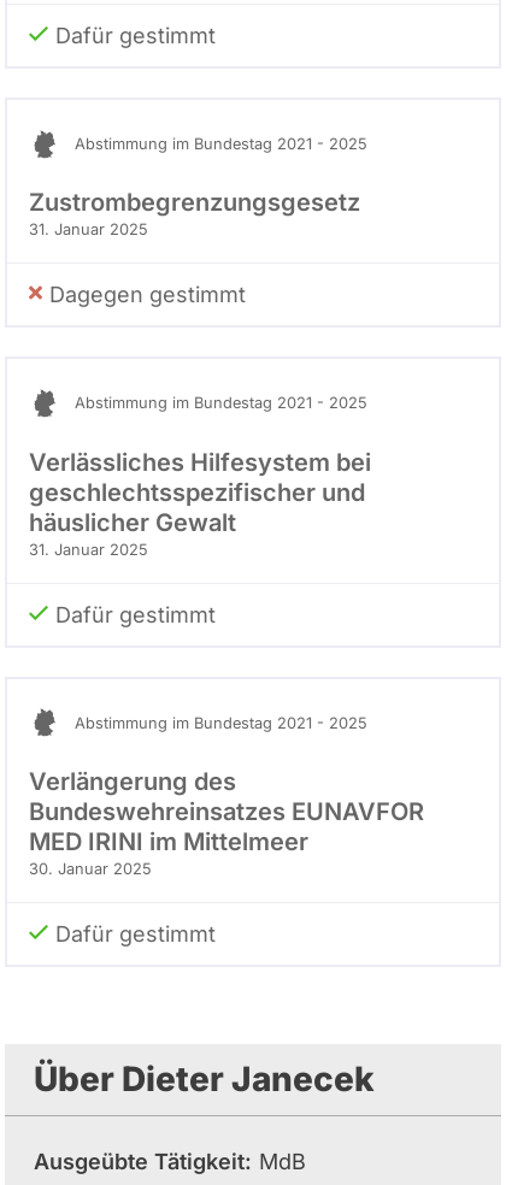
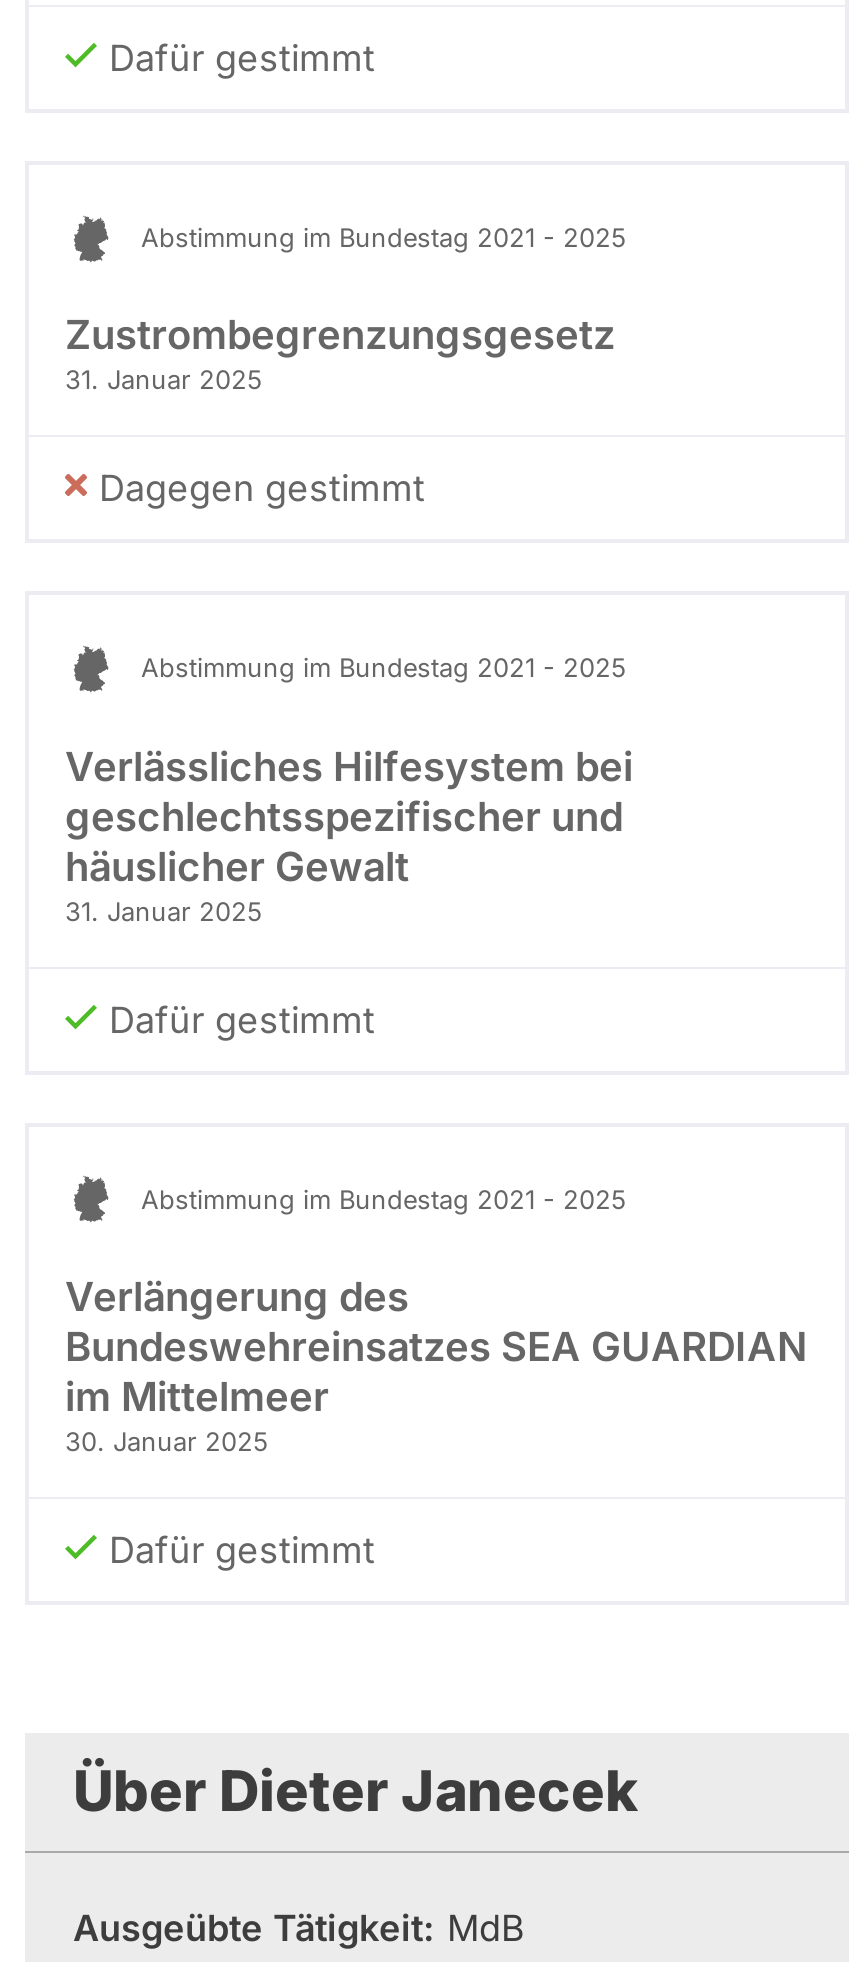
[29,797,424,856] Bundeswehreinsatzes EUNAVFOR | MED IRINI im Mittelmeer -> [65,1322,807,1420] Bundeswehreinsatzes SEA GUARDIAN | im Mittelmeer

